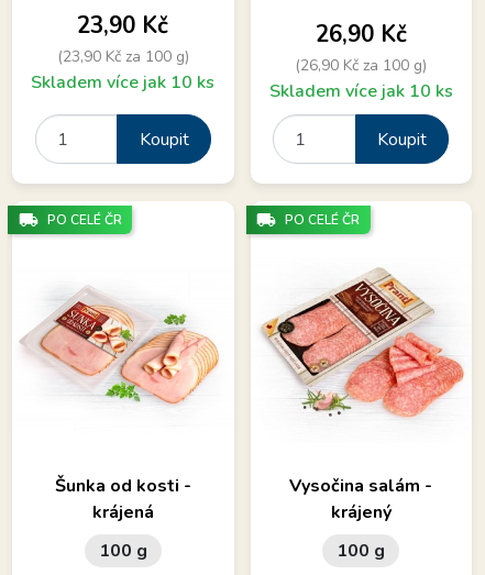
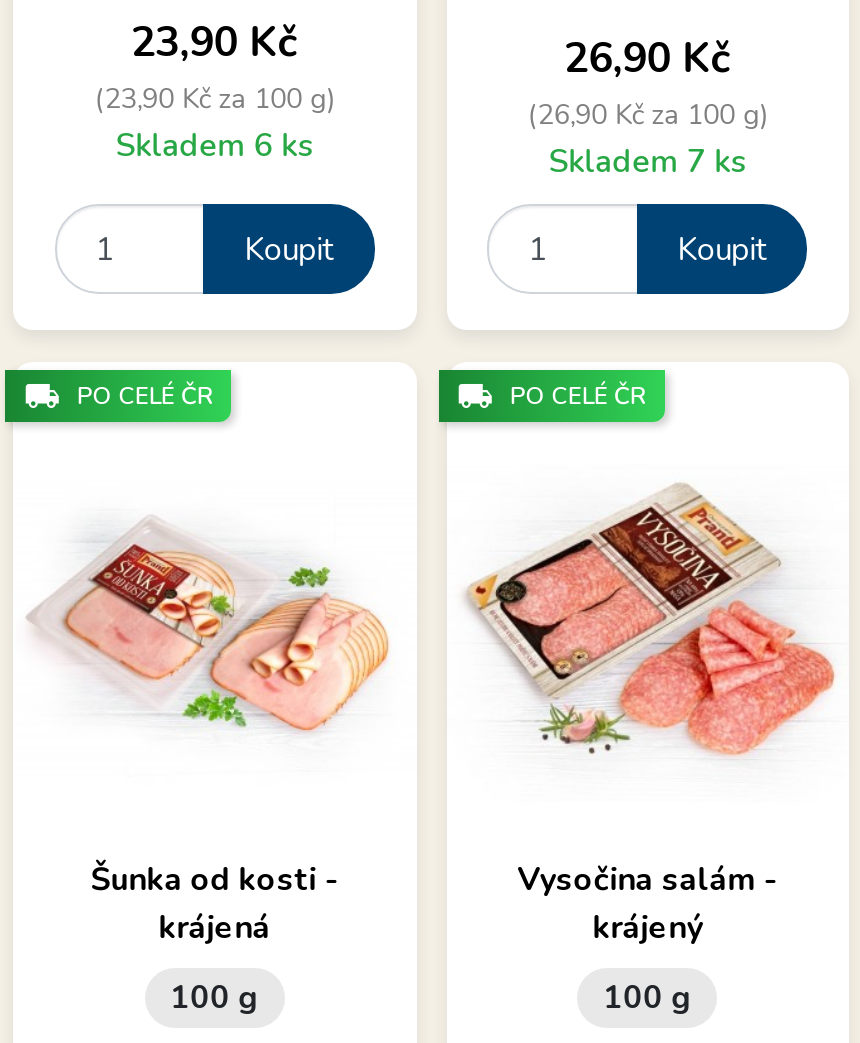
[31,70,215,94] Skladem více jak 10 ks -> [115,124,313,168] Skladem 6 ks
[269,79,453,103] Skladem více jak 10 ks -> [549,140,747,184] Skladem 7 ks

